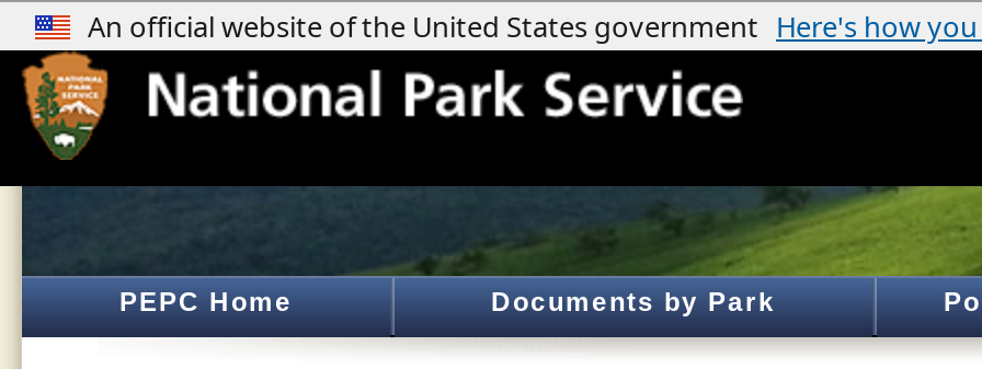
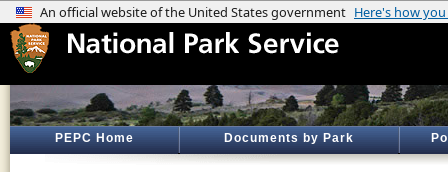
[22,186,975,276] [image] -> [10,85,445,127] [image]

